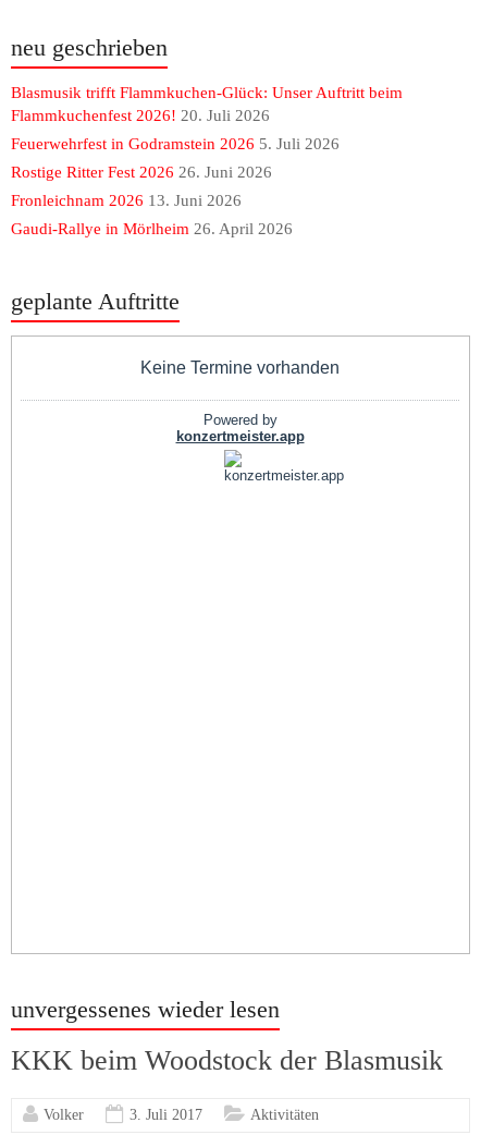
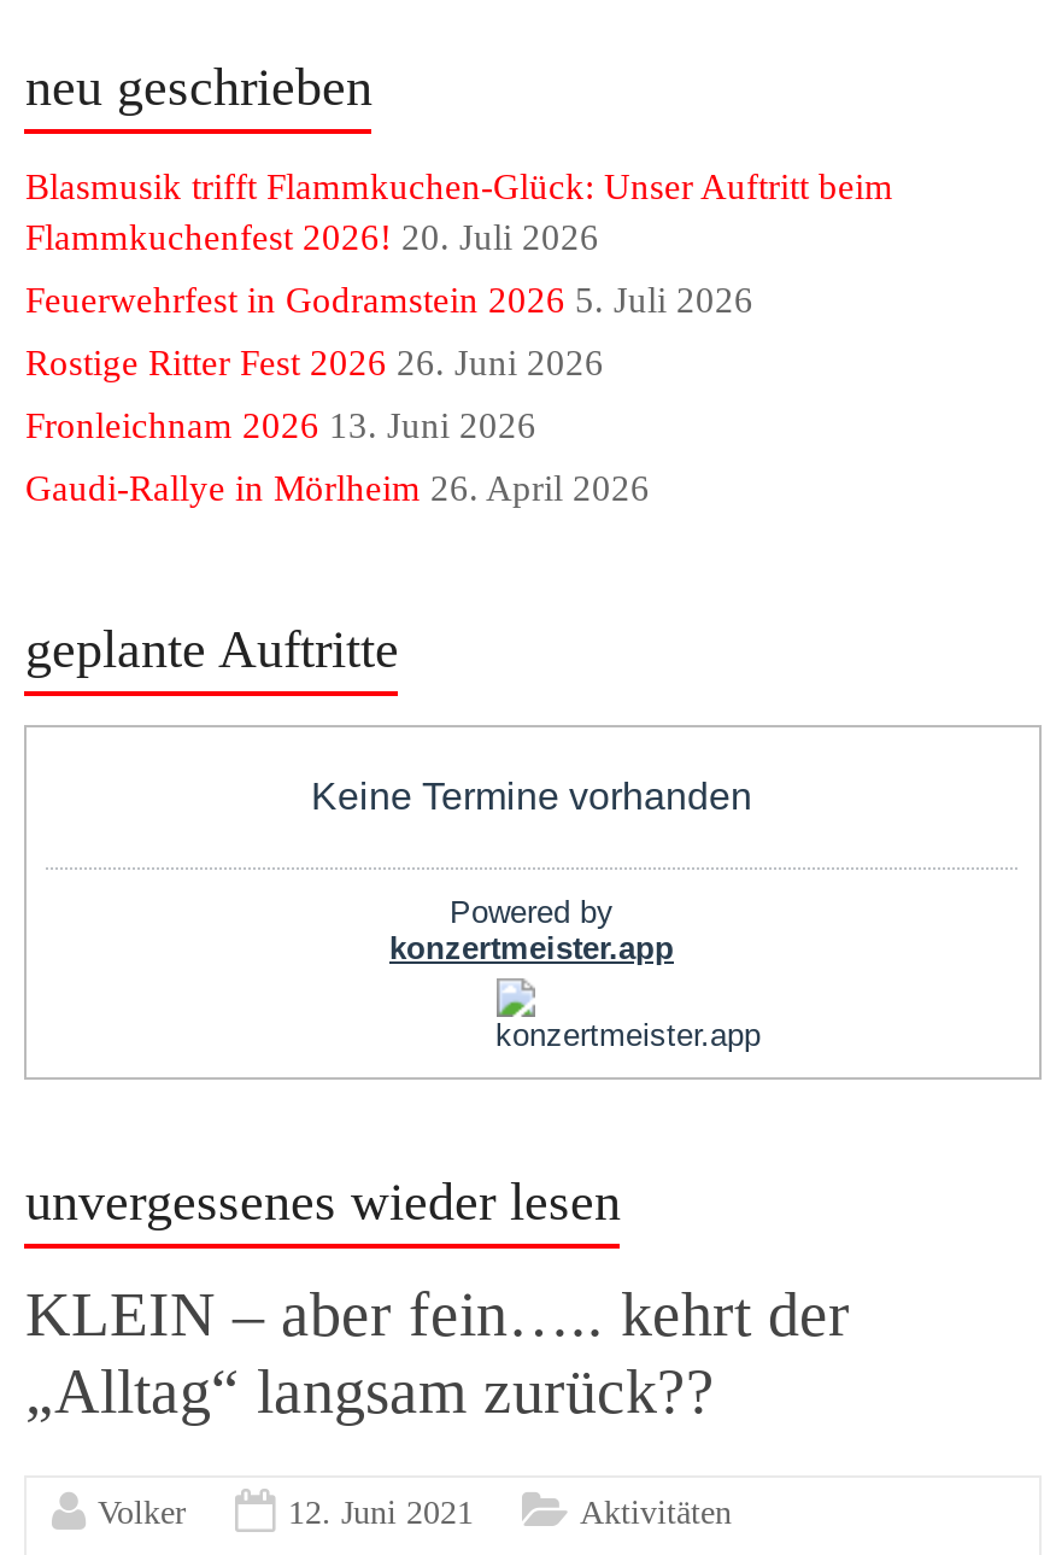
moved [11,995,280,1023] -> [25,1171,621,1231]: unvergessenes wieder lesen
[11,1044,443,1076] KKK beim Woodstock der Blasmusik -> [25,1279,850,1427] KLEIN – aber fein….. kehrt der | „Alltag“ langsam zurück??
[130,1106,203,1123] 3. Juli 2017 -> [288,1494,474,1530] 12. Juni 2021

